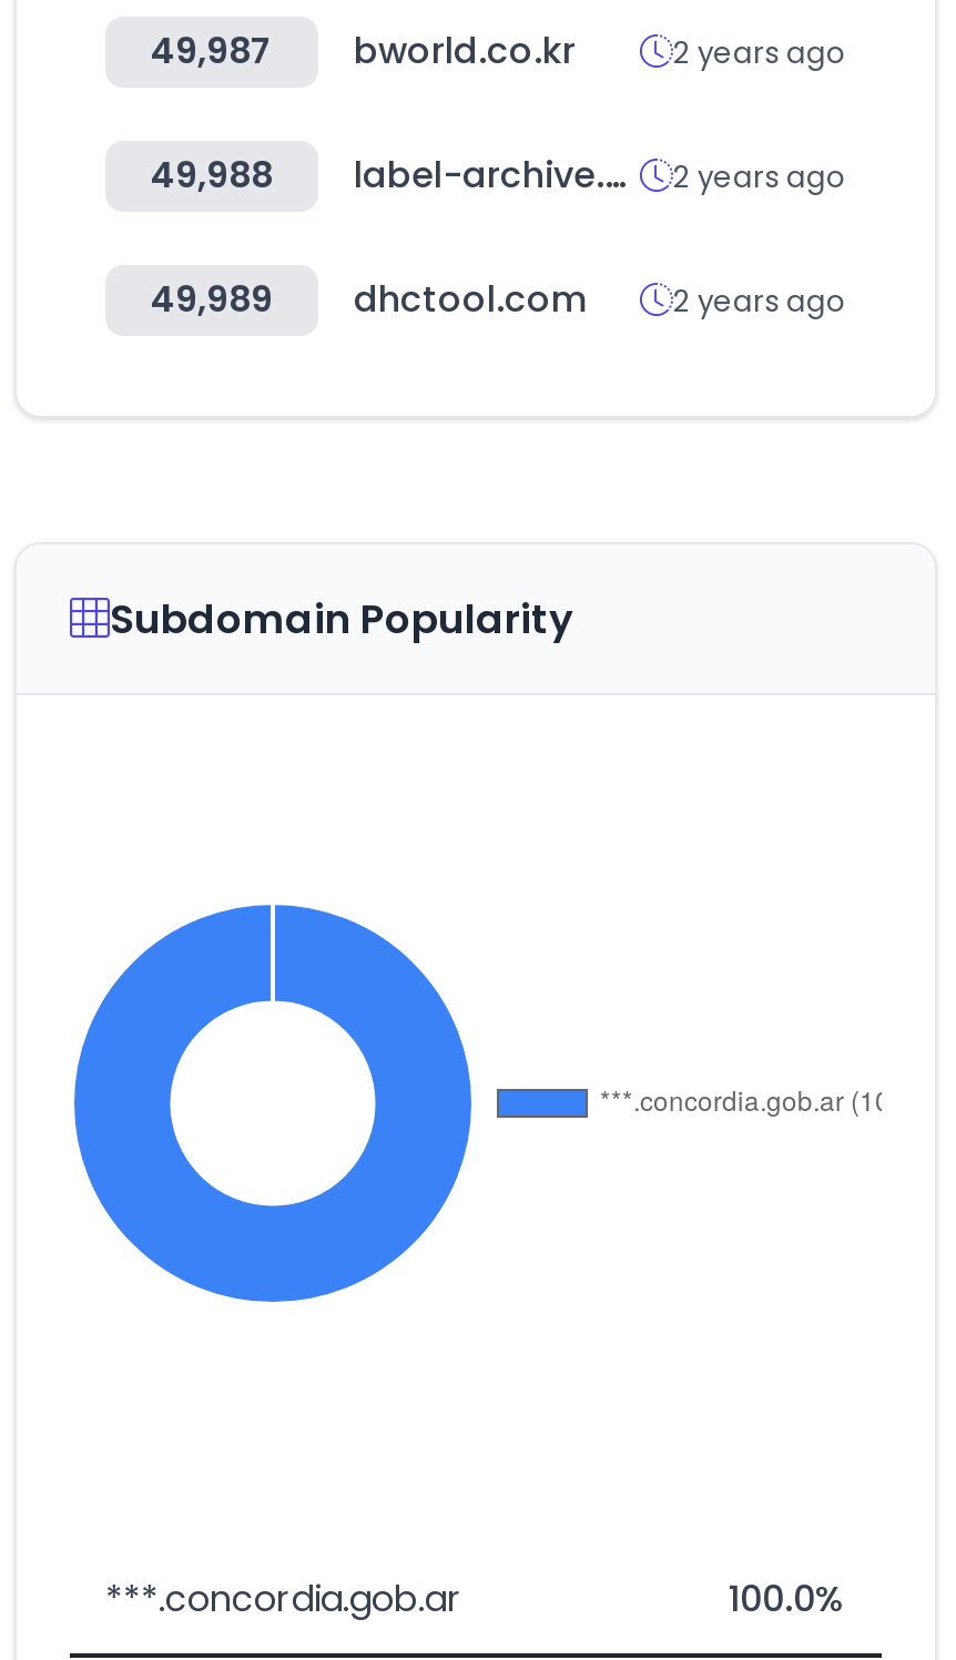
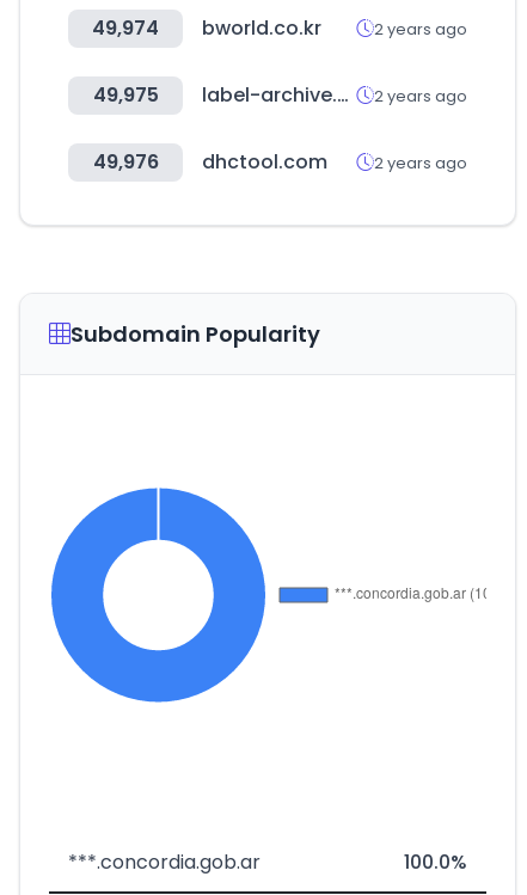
[151,26,576,77] 49,987 bworld.co.kr -> [92,14,321,42] 49,974 bworld.co.kr
[151,150,273,201] 49,988 -> [93,81,158,109] 49,975
[151,274,587,325] 49,989 dhctool.com -> [93,148,327,176] 49,976 dhctool.com

